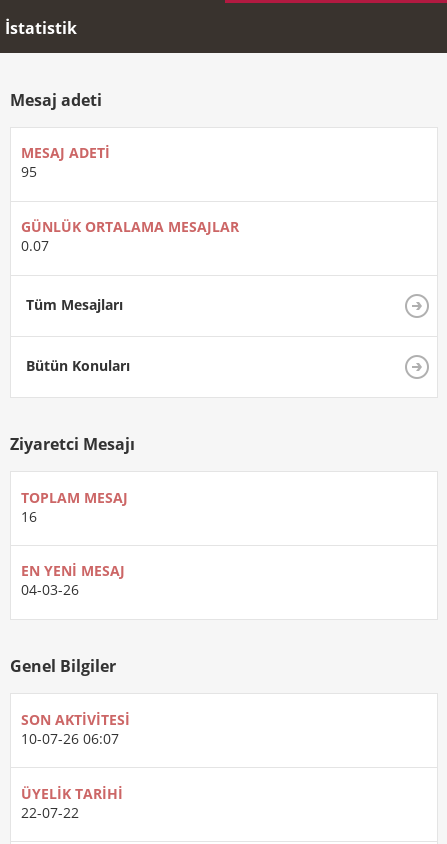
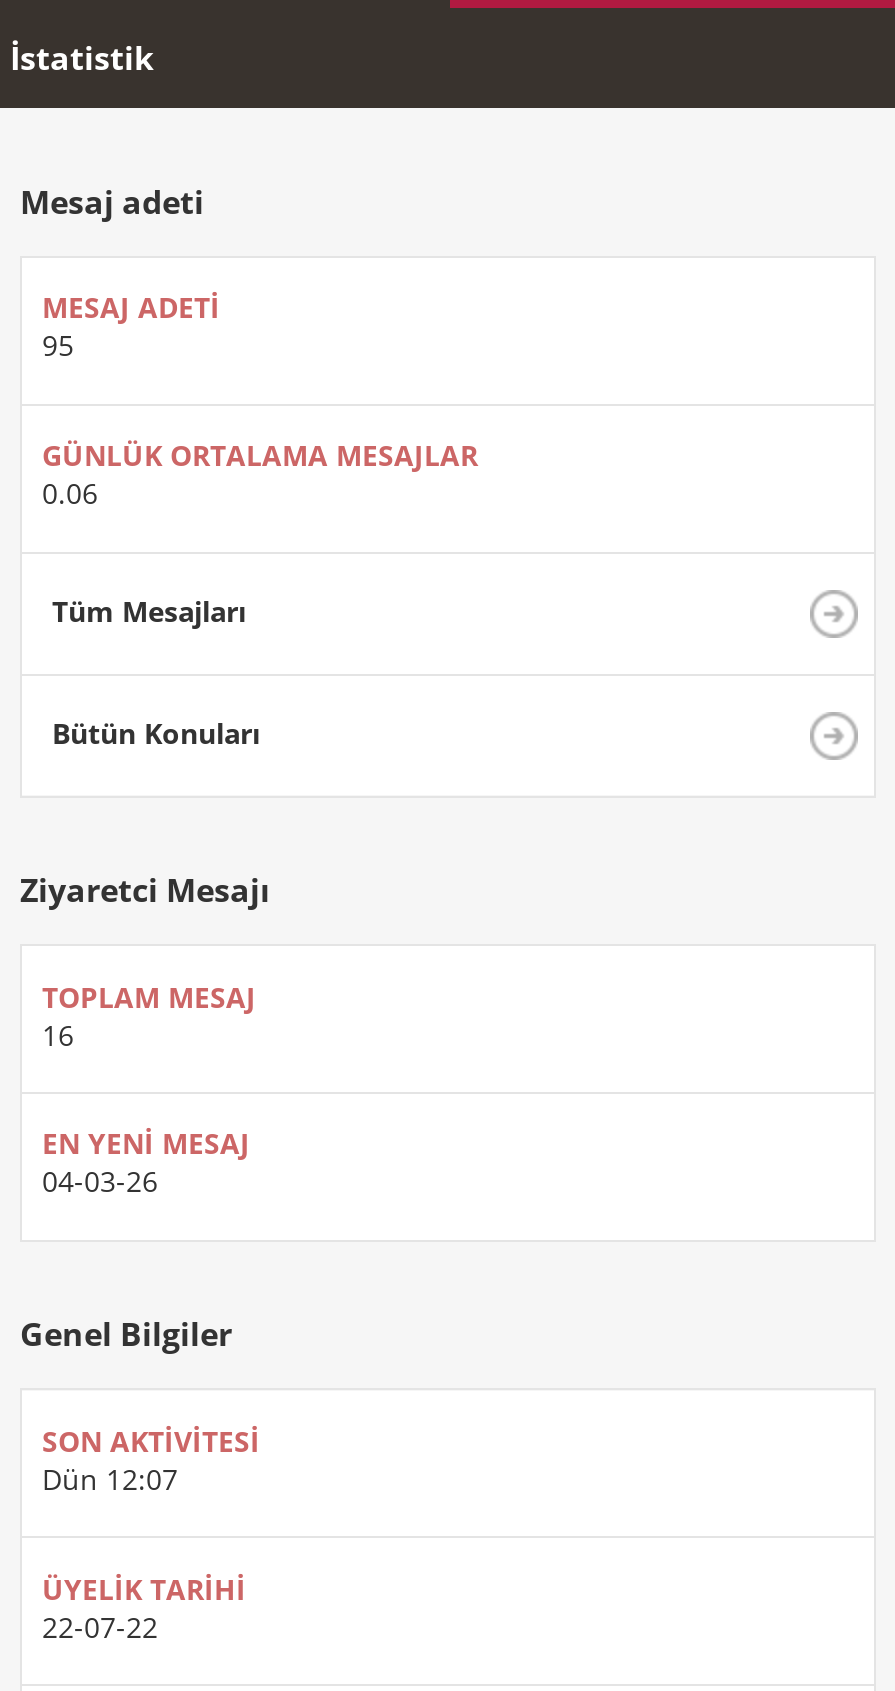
[21,236,49,255] 0.07 -> [42,474,98,512] 0.06
[21,729,119,748] 10-07-26 06:07 -> [42,1460,178,1498] Dün 12:07

